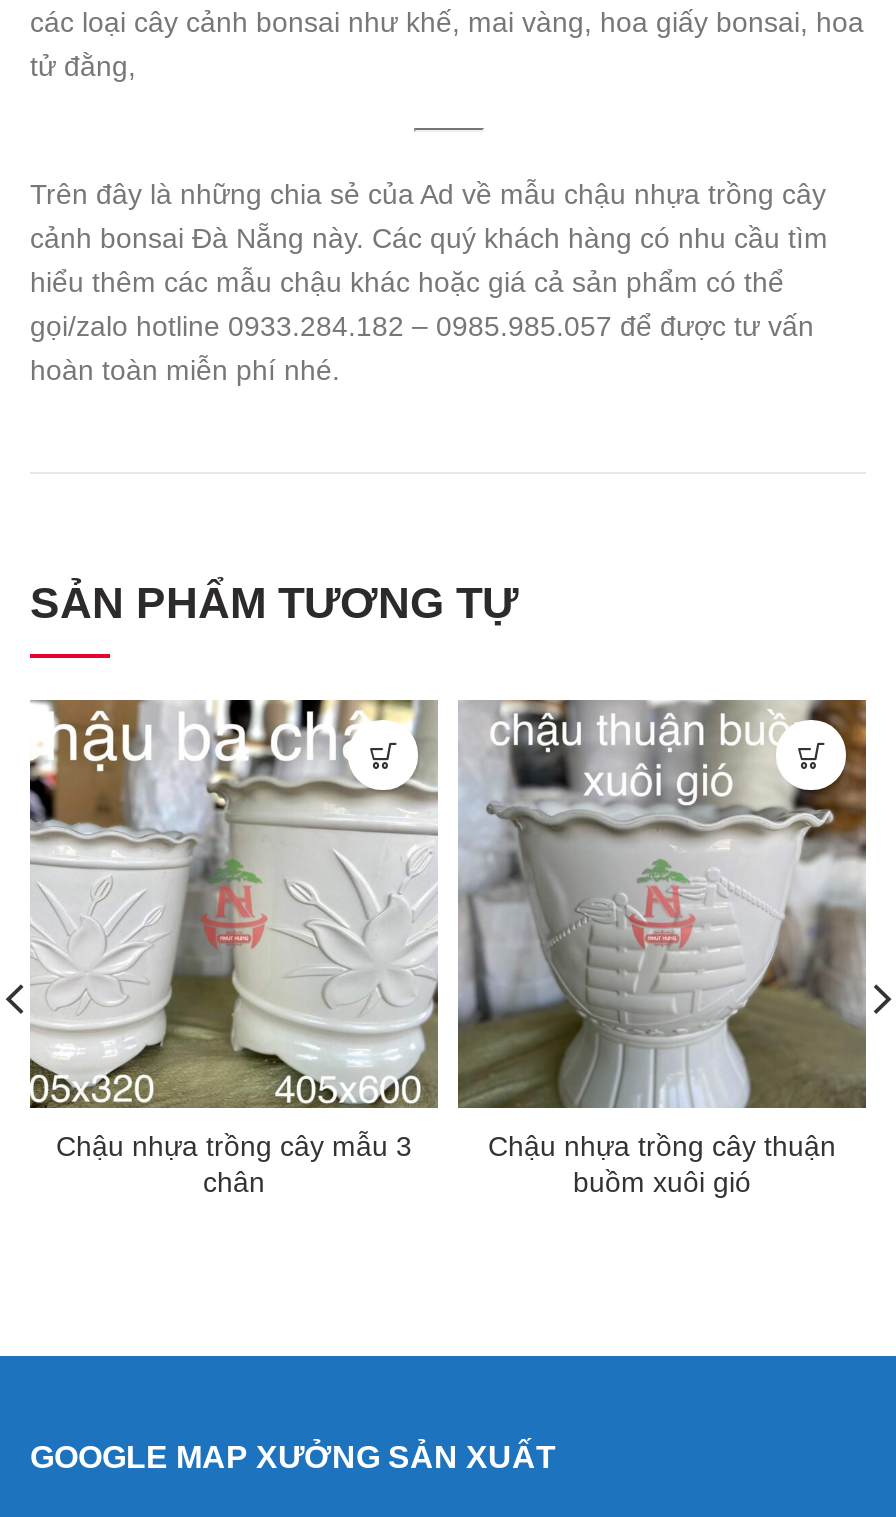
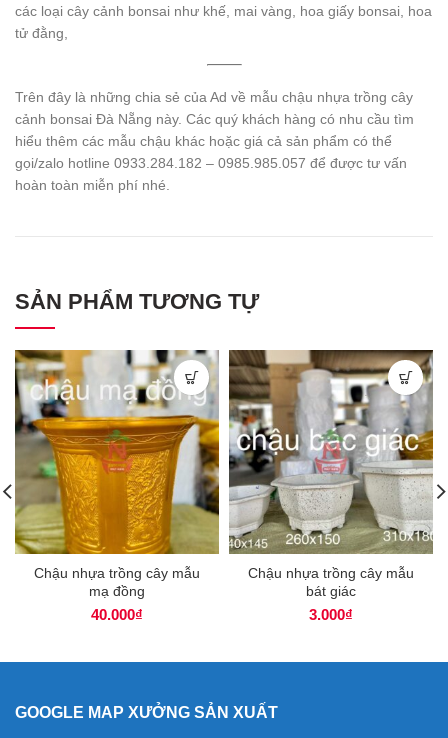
[6,698,440,1198] [image] | Chậu nhựa trồng cây mẫu 3 | chân -> [3,349,220,623] [image] | Chậu nhựa trồng cây mẫu | mạ đồng | 40.000₫
[458,700,890,1198] [image] | Chậu nhựa trồng cây thuận | buồm xuôi gió -> [228,349,445,623] [image] | Chậu nhựa trồng cây mẫu | bát giác | 3.000₫

